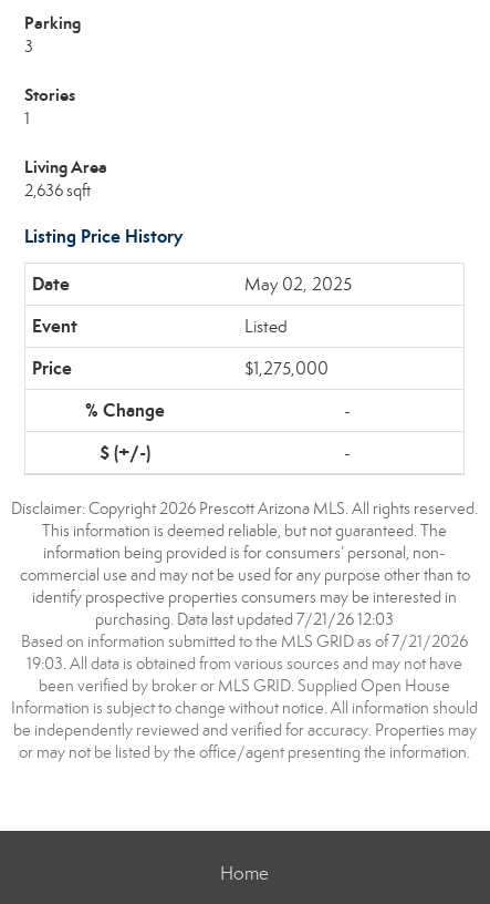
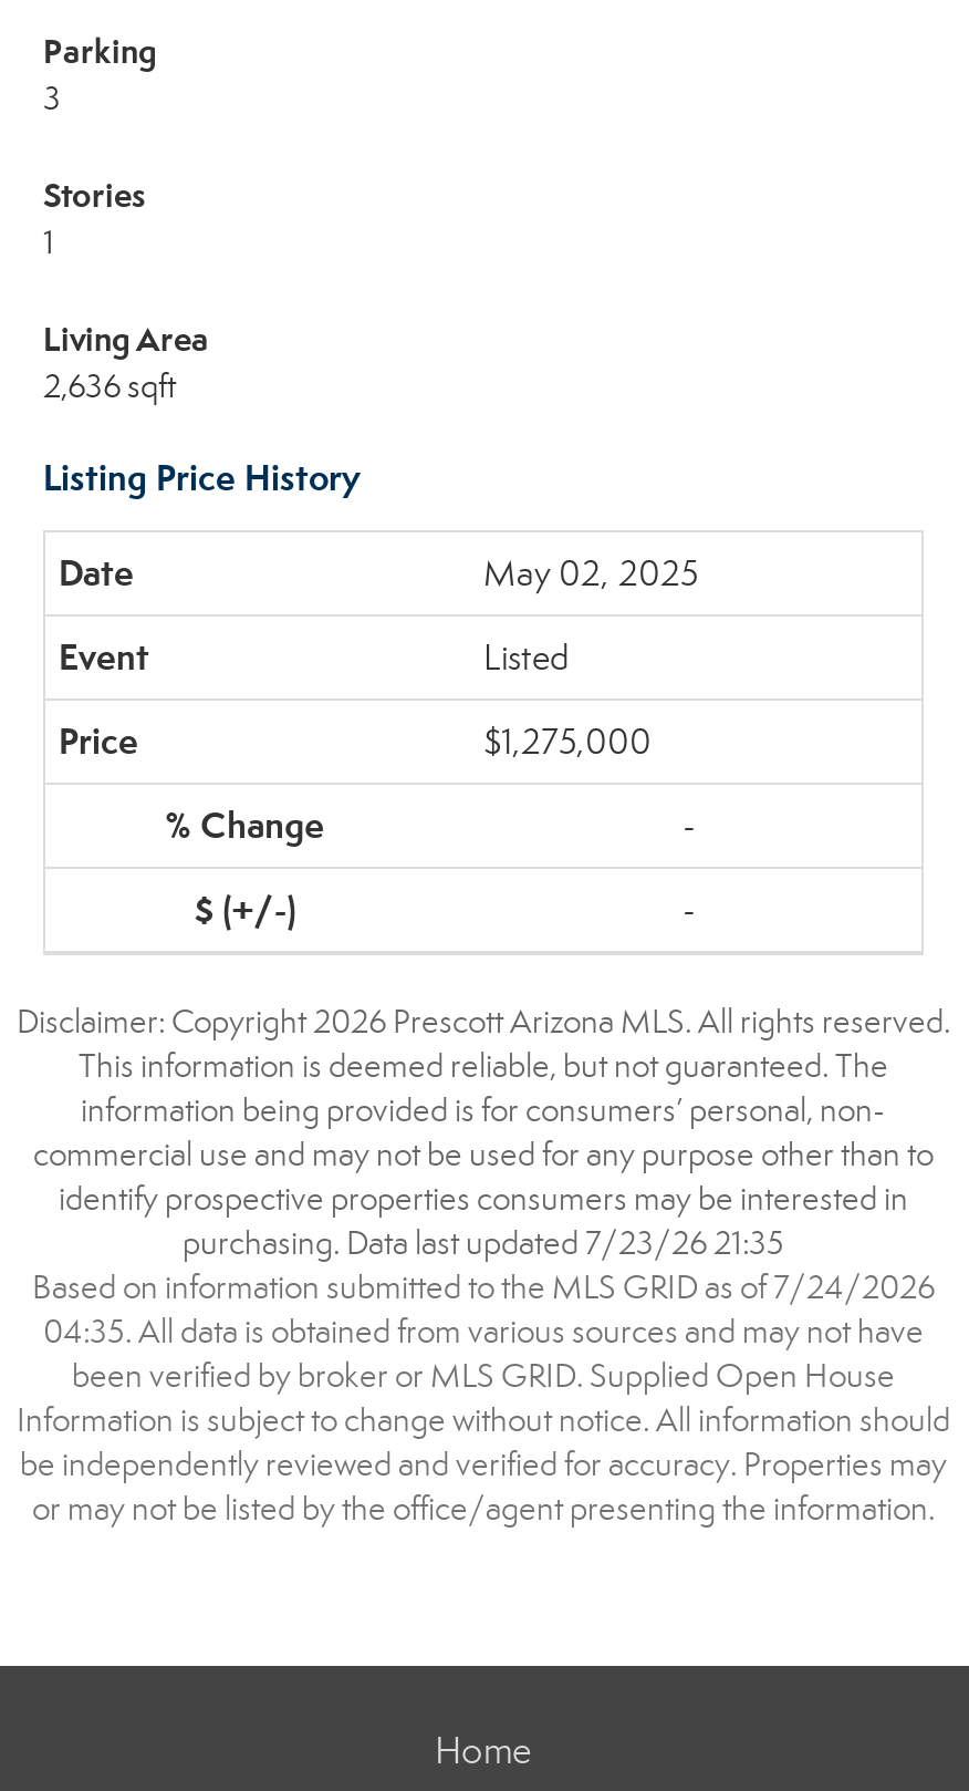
[95,609,394,629] purchasing. Data last updated 7/21/26 12:03 -> [183,1223,784,1263] purchasing. Data last updated 7/23/26 21:35
[21,631,468,651] Based on information submitted to the MLS GRID as of 7/21/2026 -> [32,1267,935,1307] Based on information submitted to the MLS GRID as of 7/24/2026
[27,654,462,674] 19:03. All data is obtained from various sources and may not have -> [43,1312,924,1352] 04:35. All data is obtained from various sources and may not have

